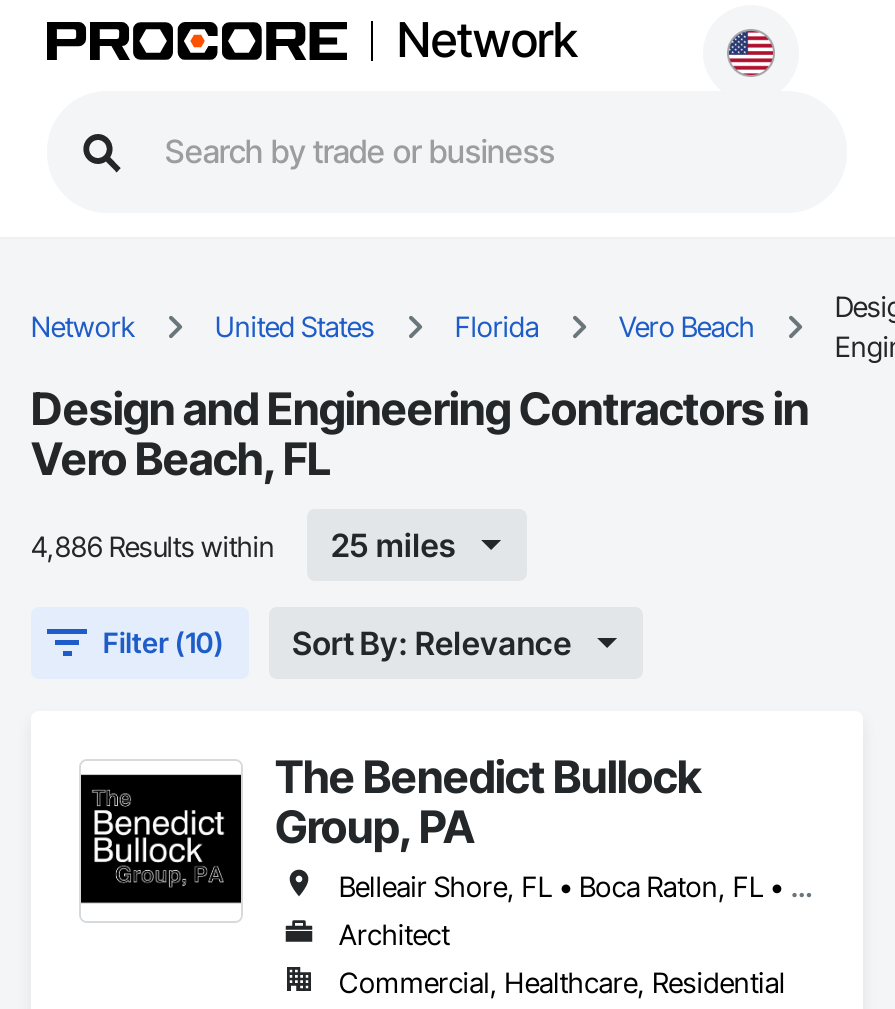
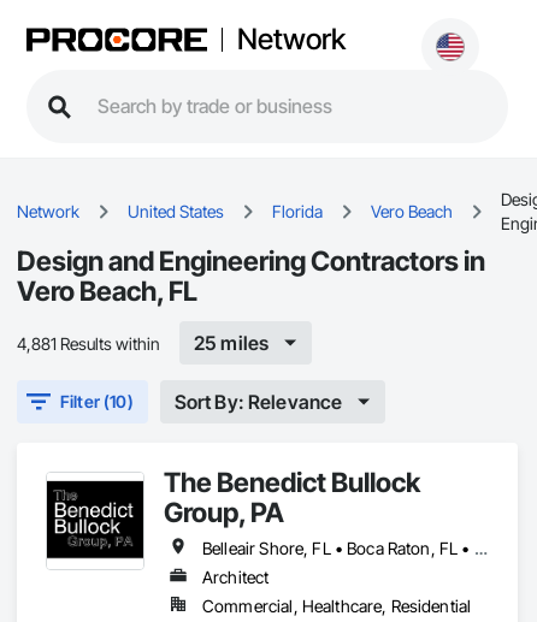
[31,528,275,562] 4,886 Results within -> [17,333,160,353] 4,881 Results within

